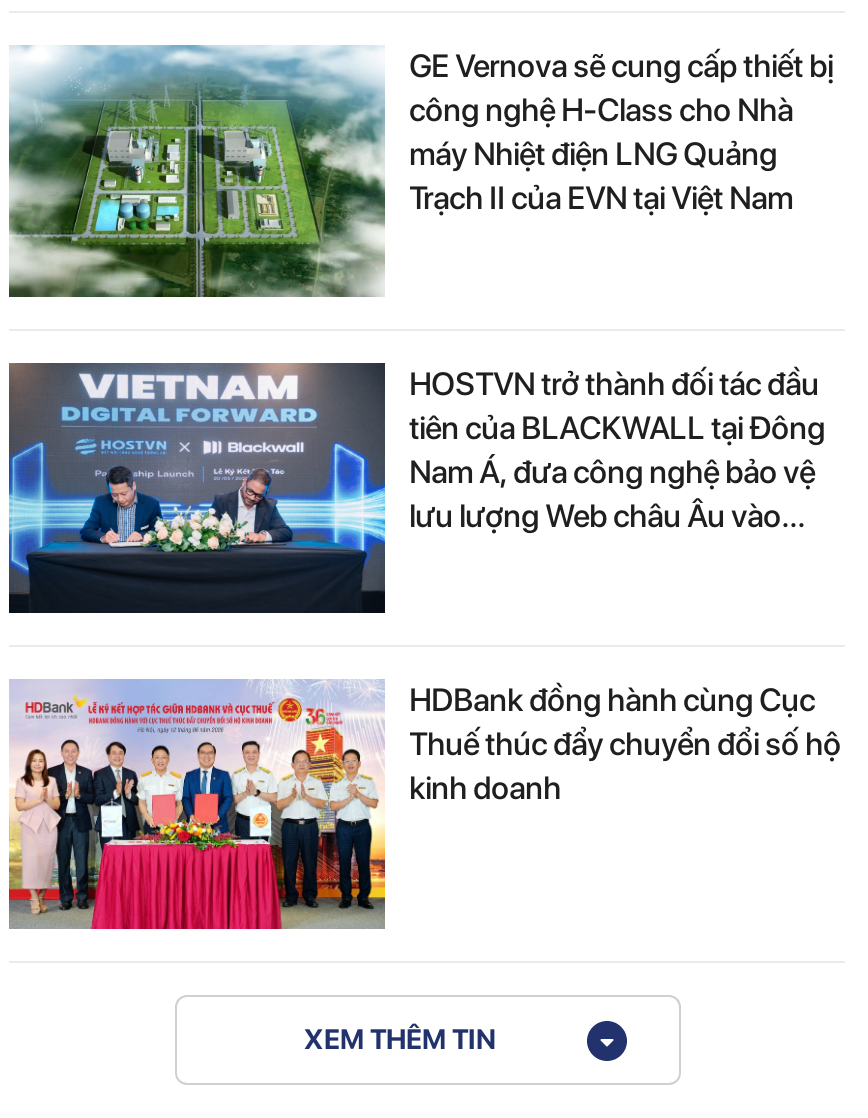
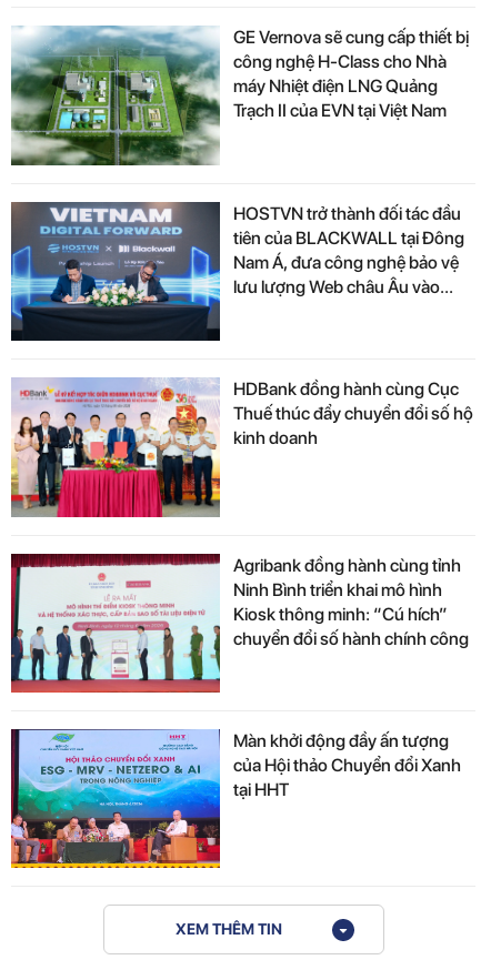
none -> [10,553,469,694] [image] | Agribank đồng hành cùng tỉnh | Ninh Bình triển khai mô hình | Kiosk thông minh: “Cú hích” | chuyển đổi số hành chính công
none -> [10,728,461,869] [image] | Màn khởi động đầy ấn tượng | của Hội thảo Chuyển đổi Xanh | tại HHT

